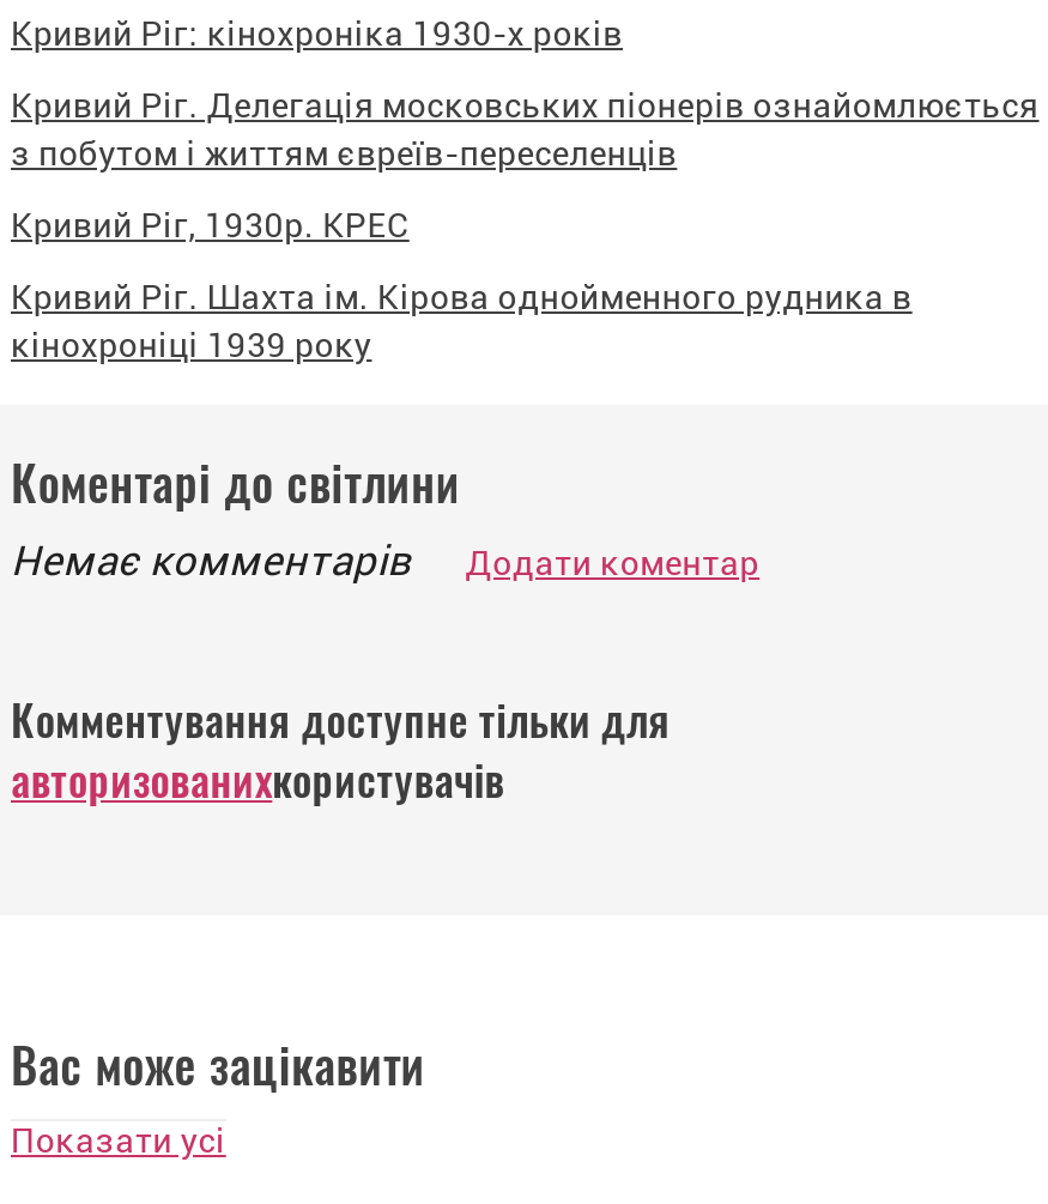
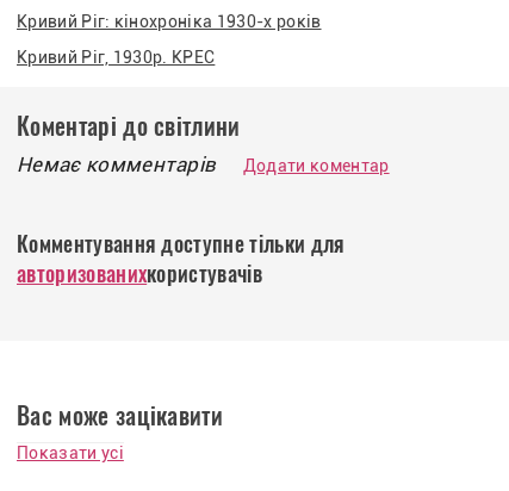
[11,86,1039,173] Кривий Ріг. Делегація московських піонерів ознайомлюється | з побутом і життям євреїв-переселенців -> none
[11,278,912,364] Кривий Ріг. Шахта ім. Кірова однойменного рудника в | кінохроніці 1939 року -> none

